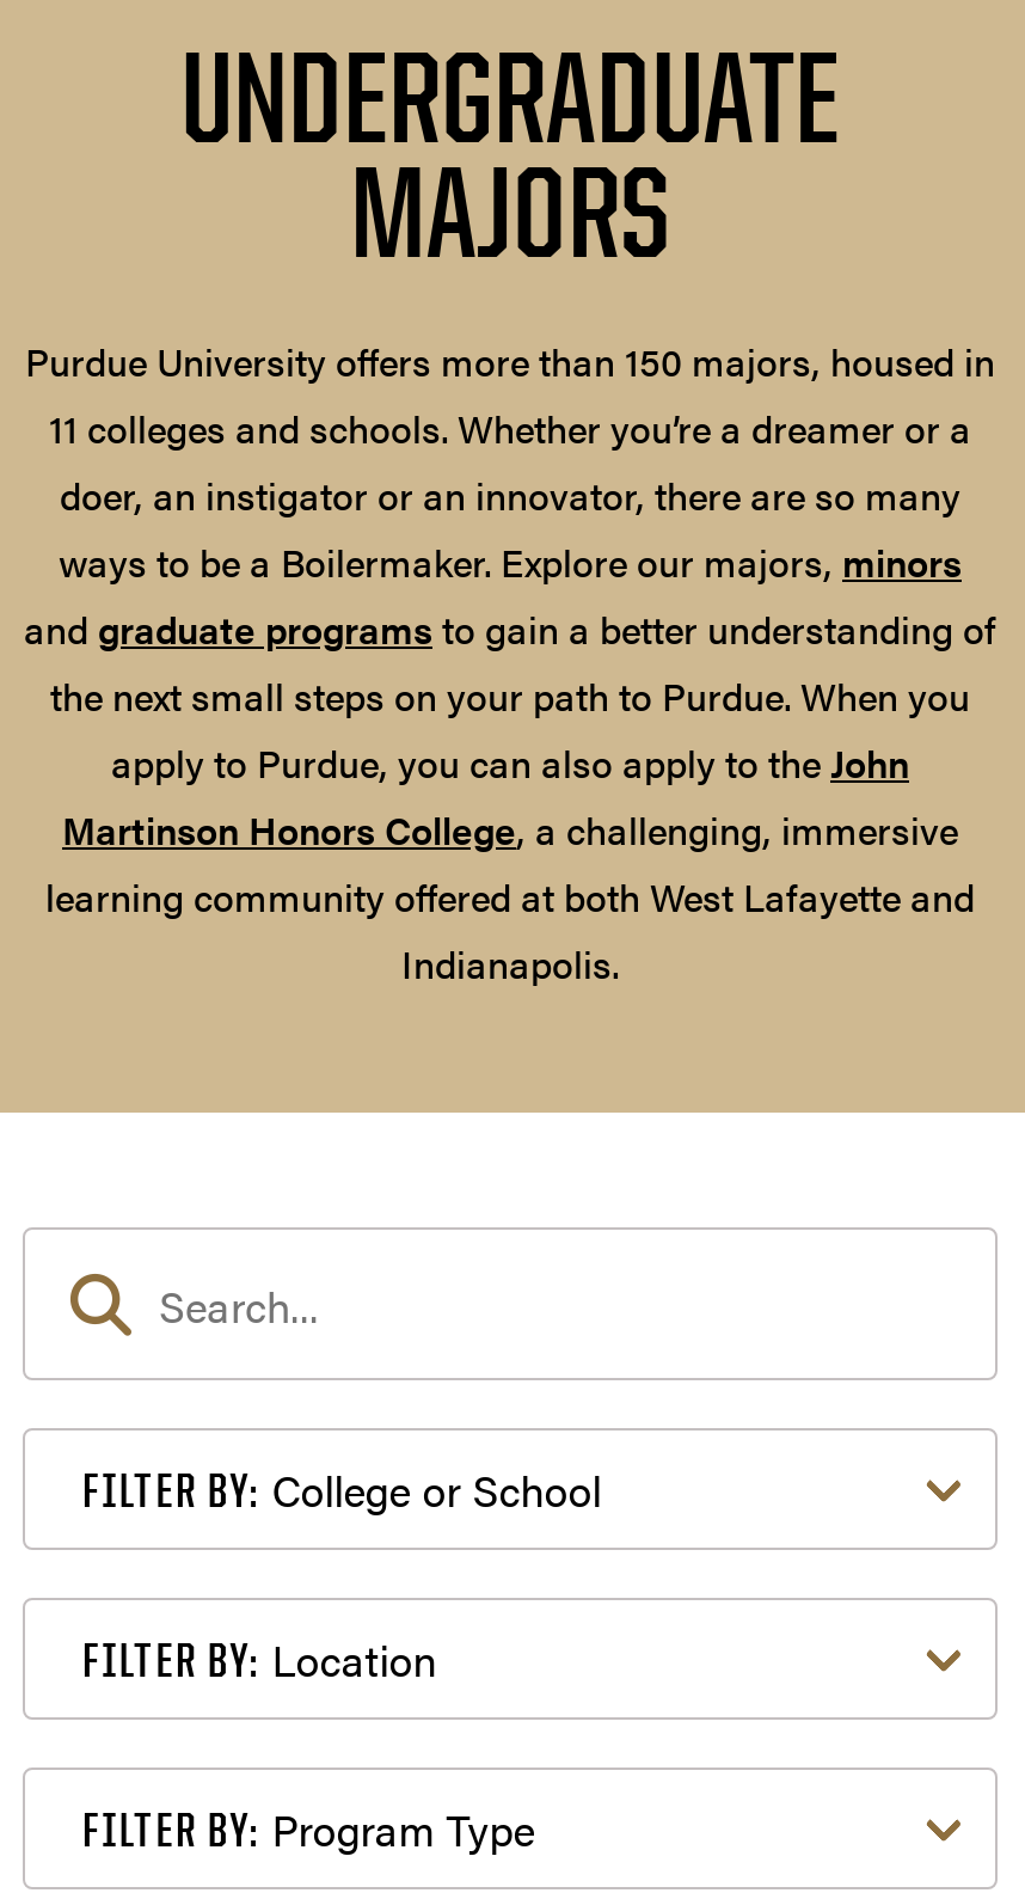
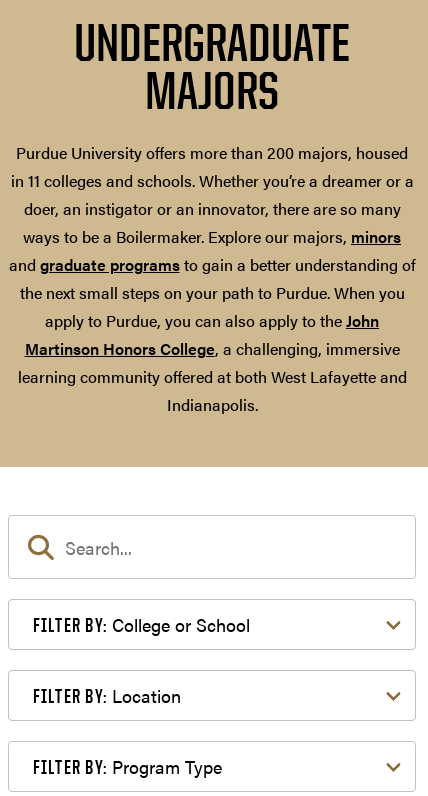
[25,334,995,456] Purdue University offers more than 150 majors, housed in | 11 colleges and schools. Whether you’re a dreamer or a -> [10,141,413,192] Purdue University offers more than 200 majors, housed | in 11 colleges and schools. Whether you’re a dreamer or a

